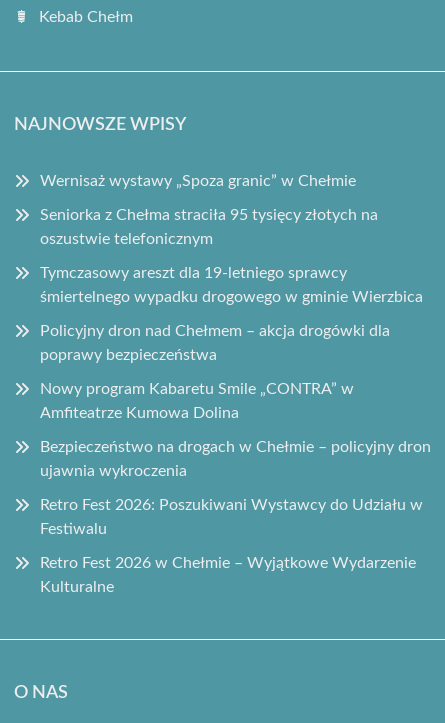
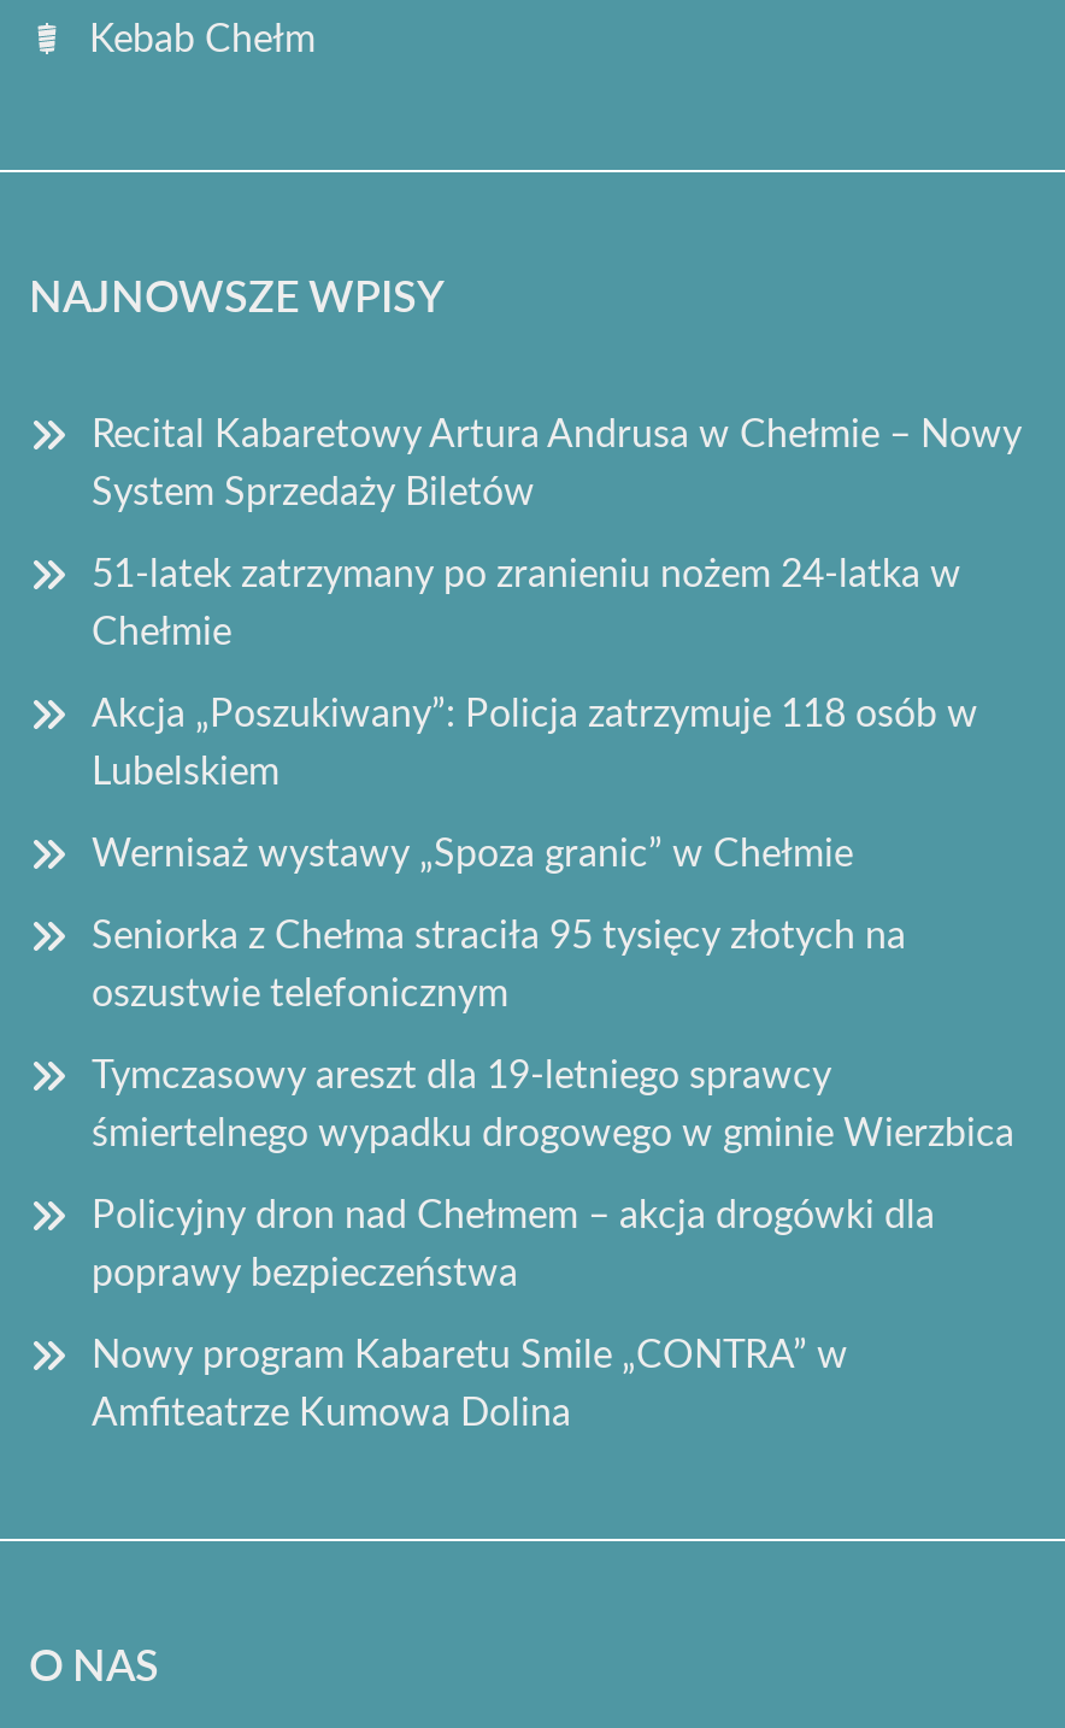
none -> [92,416,1022,792] Recital Kabaretowy Artura Andrusa w Chełmie – Nowy | System Sprzedaży Biletów | 51-latek zatrzymany po zranieniu nożem 24-latka w | Chełmie | Akcja „Poszukiwany”: Policja zatrzymuje 118 osób w | Lubelskiem
moved [40,173,423,421] -> [92,835,1014,1433]: Wernisaż wystawy „Spoza granic” w Chełmie | Seniorka z Chełma straciła 95 tysięcy złotych na | oszustwie telefonicznym | ... | Nowy program Kabaretu Smile „CONTRA” w | Amfiteatrze Kumowa Dolina
[40,439,431,595] Bezpieczeństwo na drogach w Chełmie – policyjny dron | ujawnia wykroczenia | Retro Fest 2026: Poszukiwani Wystawcy do Udziału w | Festiwalu | Retro Fest 2026 w Chełmie – Wyjątkowe Wydarzenie | Kulturalne -> none

